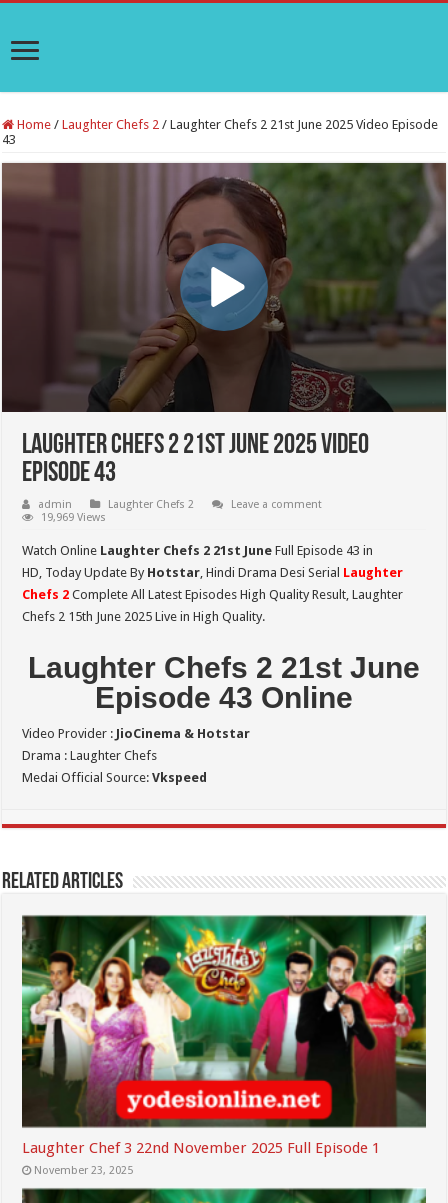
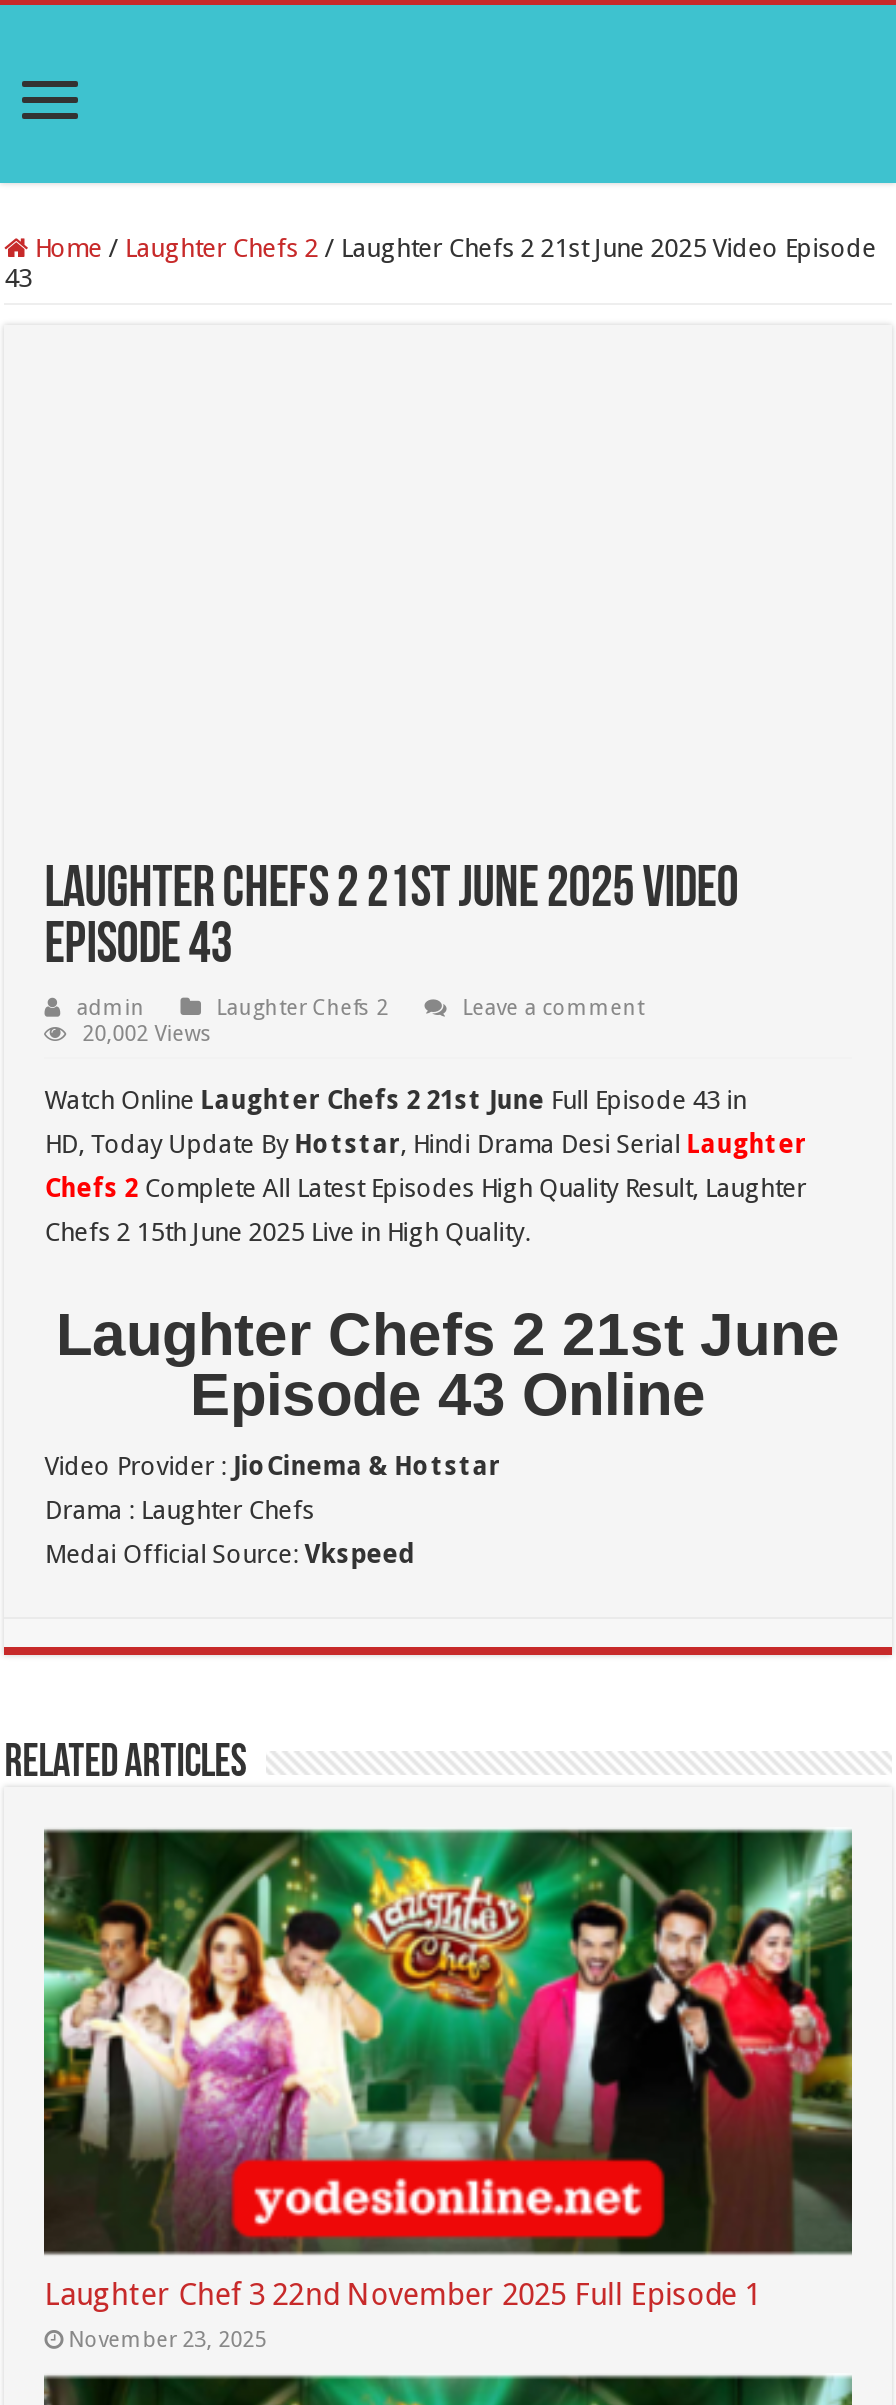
[3,162,445,413] [image] -> none
[41,511,106,524] 19,969 Views -> [82,1022,212,1048] 20,002 Views

